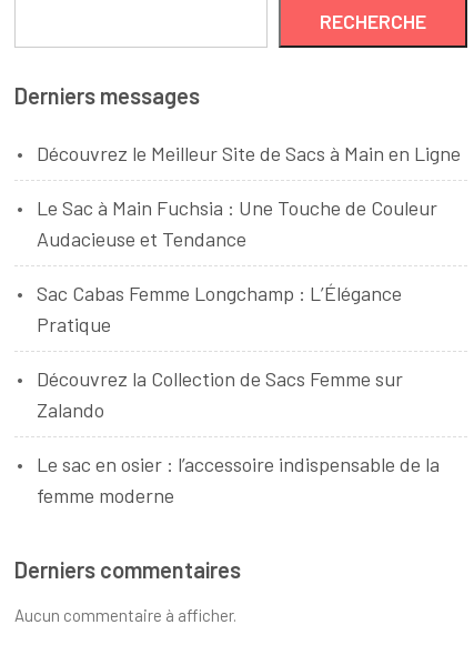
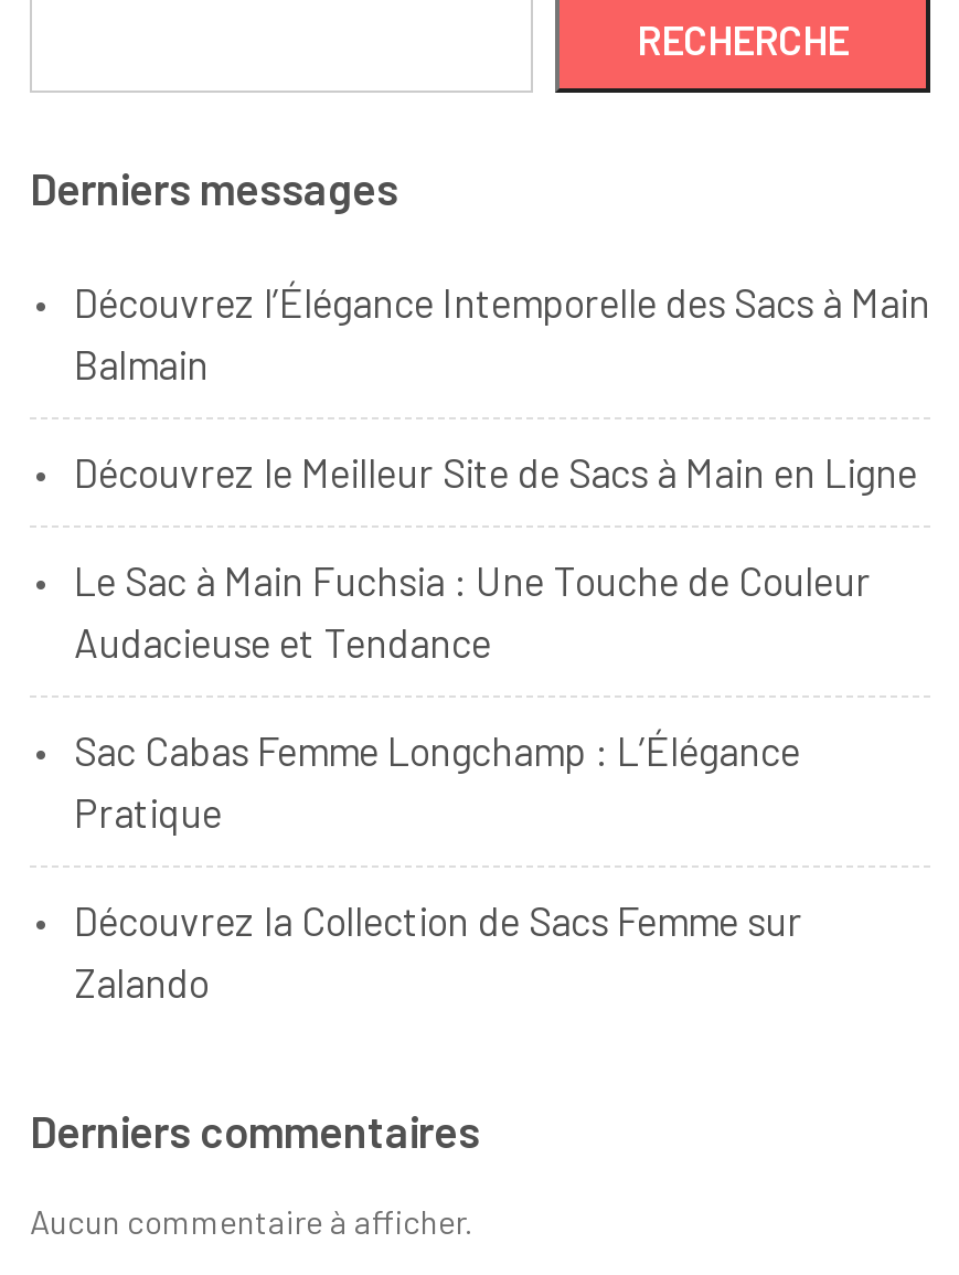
none -> [74,278,930,389] Découvrez l’Élégance Intemporelle des Sacs à Main | Balmain
moved [37,141,461,422] -> [74,448,917,1007]: Découvrez le Meilleur Site de Sacs à Main en Ligne | Le Sac à Main Fuchsia : Une Touche de Couleur | Audacieuse et Tendance | Sac Cabas Femme Longchamp : L’Élégance | Pratique | Découvrez la Collection de Sacs Femme sur | Zalando
[37,452,440,507] Le sac en osier : l’accessoire indispensable de la | femme moderne -> none

